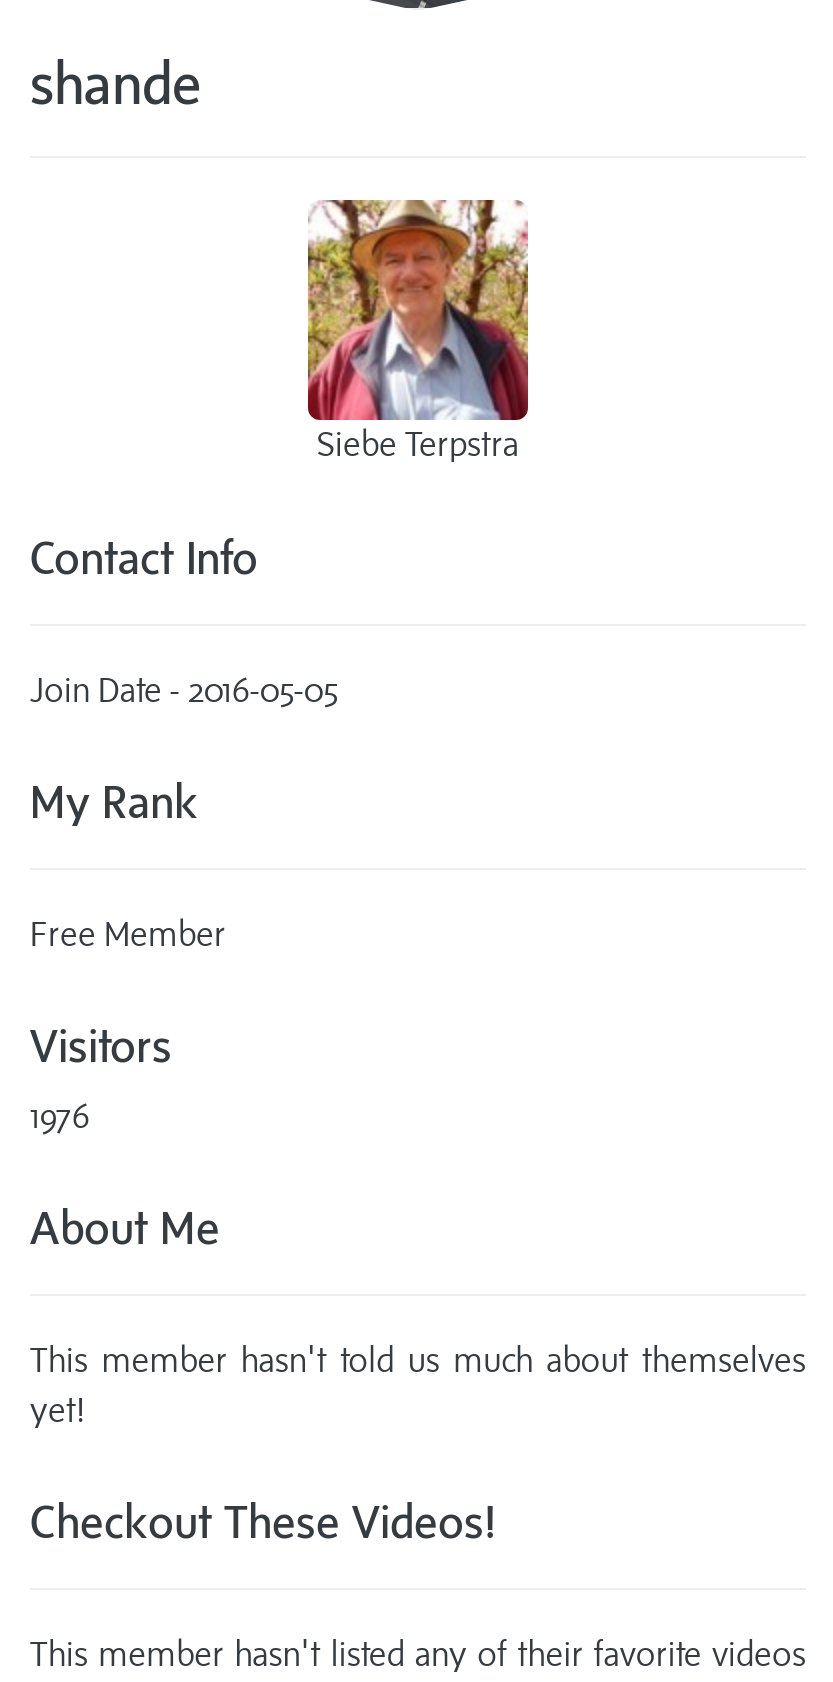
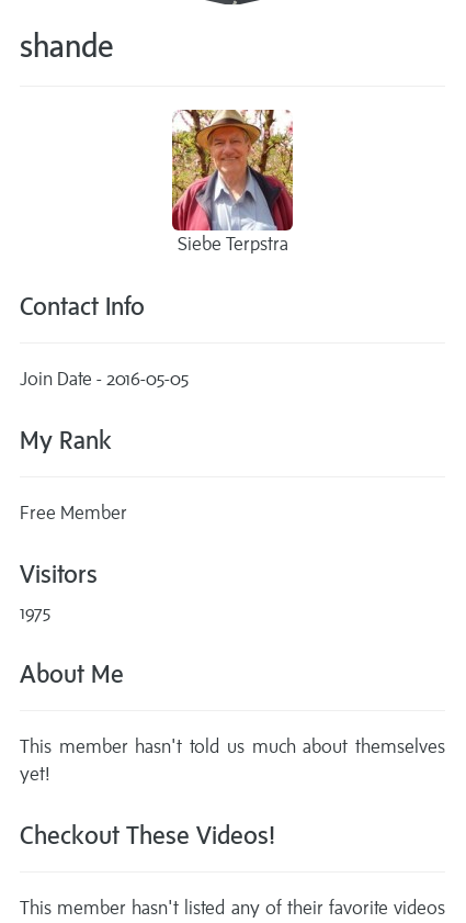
[30,1097,90,1137] 1976 -> [20,602,50,624] 1975

